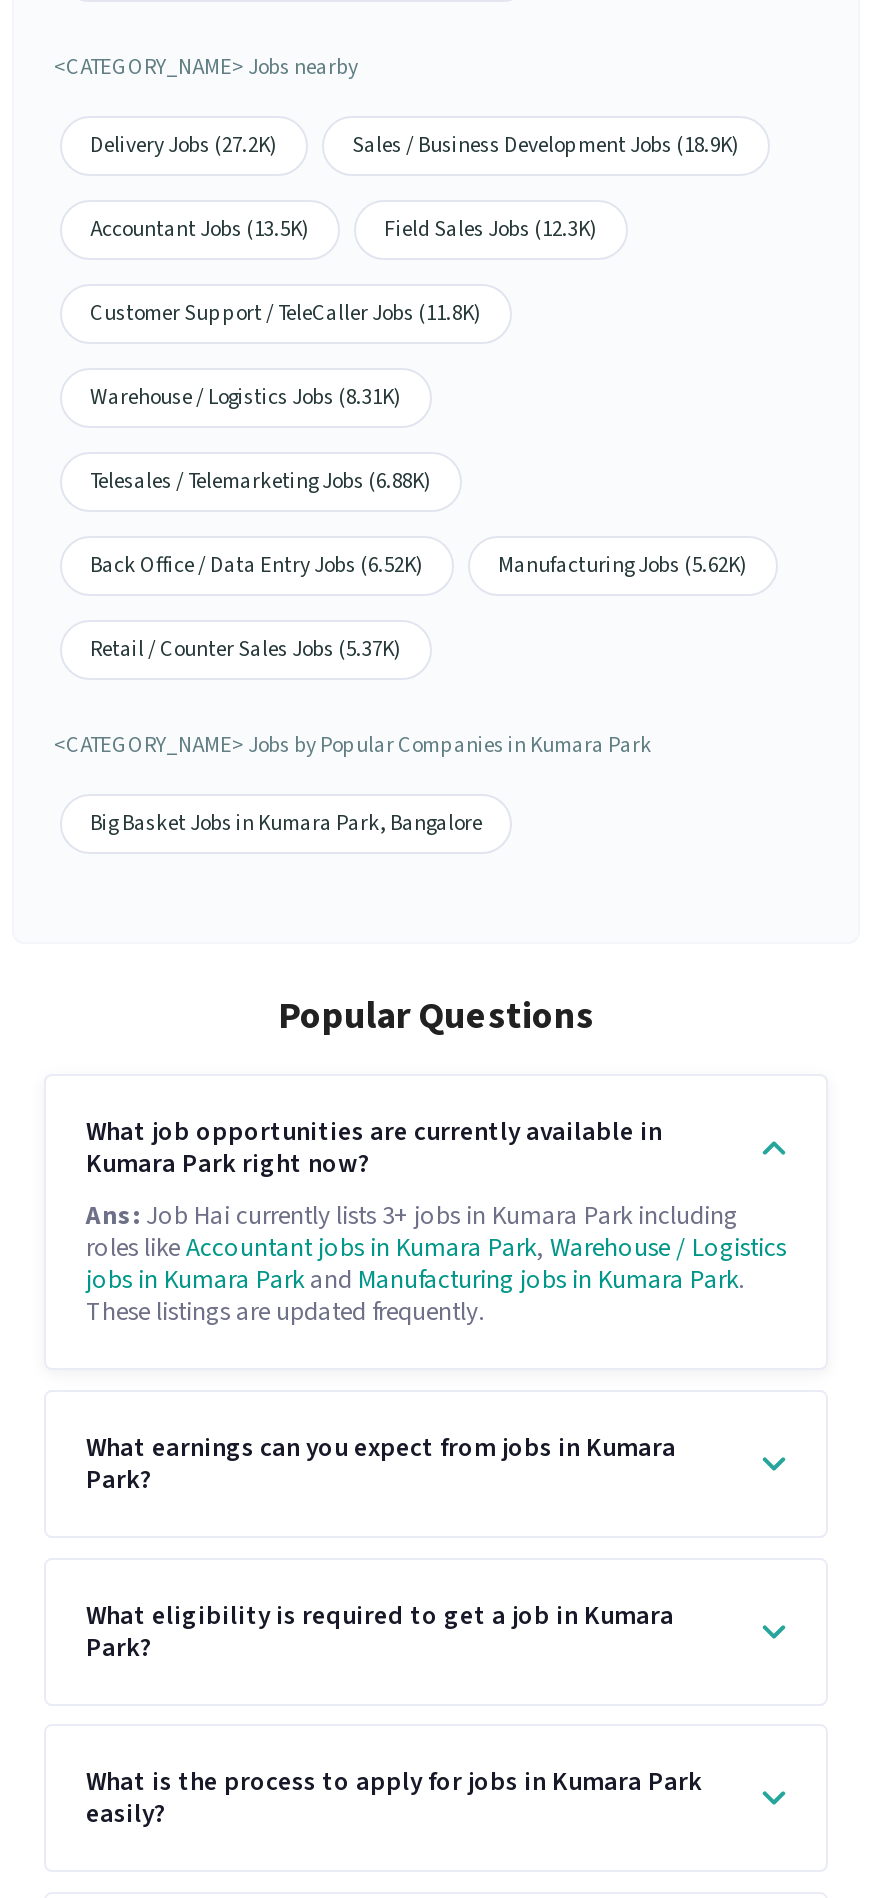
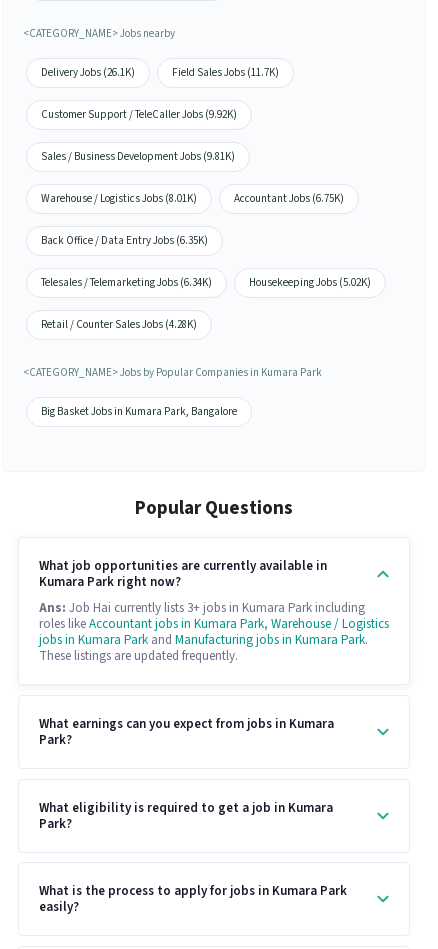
[90,131,740,161] Delivery Jobs (27.2K) | Sales / Business Development Jobs (18.9K) -> [41,65,279,80] Delivery Jobs (26.1K) | Field Sales Jobs (11.7K)
[90,215,598,245] Accountant Jobs (13.5K) | Field Sales Jobs (12.3K) -> [41,107,237,122] Customer Support / TeleCaller Jobs (9.92K)
[90,299,482,329] Customer Support / TeleCaller Jobs (11.8K) -> [41,149,235,164] Sales / Business Development Jobs (9.81K)
[90,383,402,413] Warehouse / Logistics Jobs (8.31K) -> [41,191,344,206] Warehouse / Logistics Jobs (8.01K) | Accountant Jobs (6.75K)
[90,467,432,497] Telesales / Telemarketing Jobs (6.88K) -> [41,233,208,248] Back Office / Data Entry Jobs (6.35K)
[90,551,748,581] Back Office / Data Entry Jobs (6.52K) | Manufacturing Jobs (5.62K) -> [41,275,371,290] Telesales / Telemarketing Jobs (6.34K) | Housekeeping Jobs (5.02K)
[90,635,402,665] Retail / Counter Sales Jobs (5.37K) -> [41,317,197,332] Retail / Counter Sales Jobs (4.28K)

